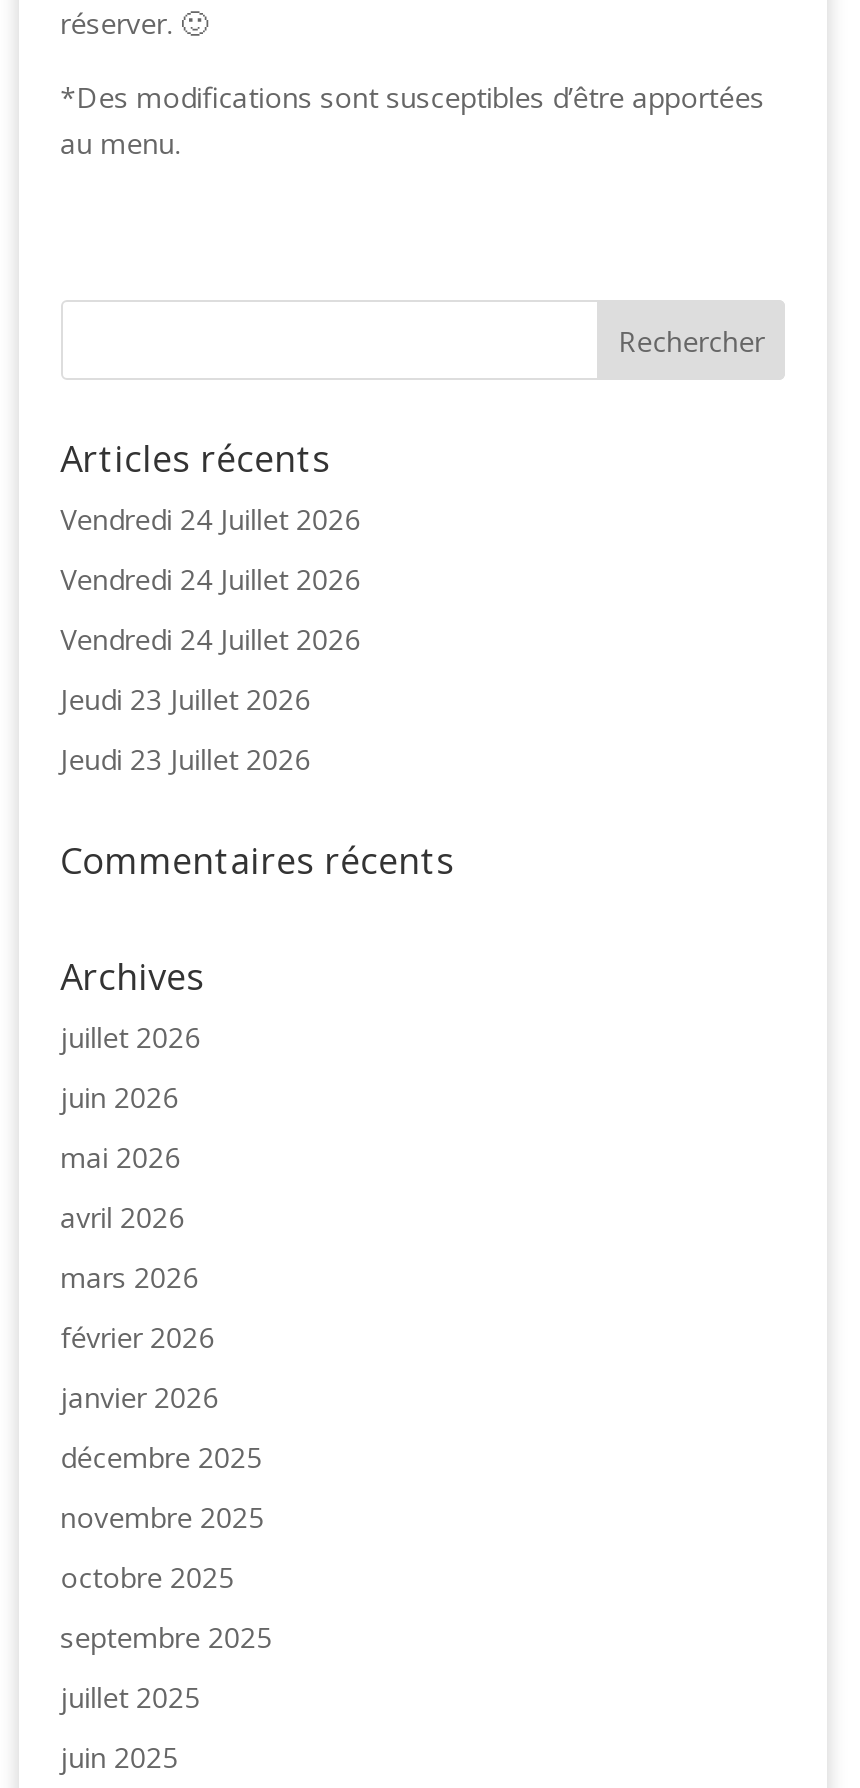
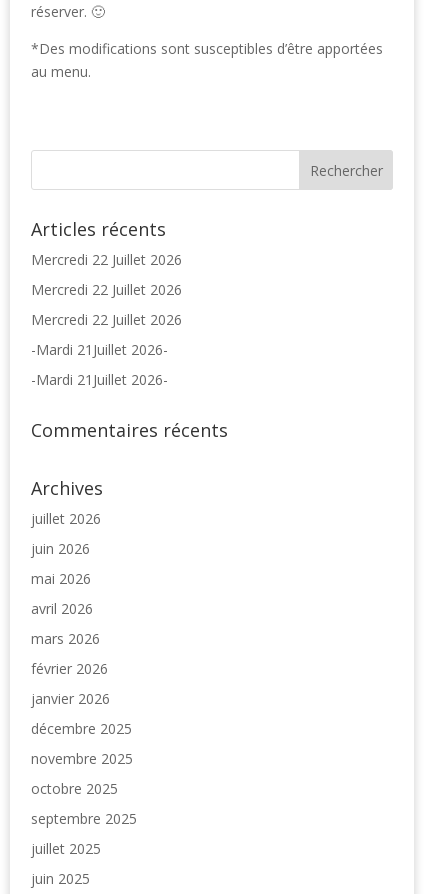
[60,500,360,538] Vendredi 24 Juillet 2026 -> [31,250,182,269] Mercredi 22 Juillet 2026
[60,560,360,598] Vendredi 24 Juillet 2026 -> [31,280,182,299] Mercredi 22 Juillet 2026
[60,620,360,658] Vendredi 24 Juillet 2026 -> [31,310,182,329] Mercredi 22 Juillet 2026
[60,680,310,718] Jeudi 23 Juillet 2026 -> [31,340,168,359] -Mardi 21Juillet 2026-
[60,740,310,778] Jeudi 23 Juillet 2026 -> [31,370,168,389] -Mardi 21Juillet 2026-

